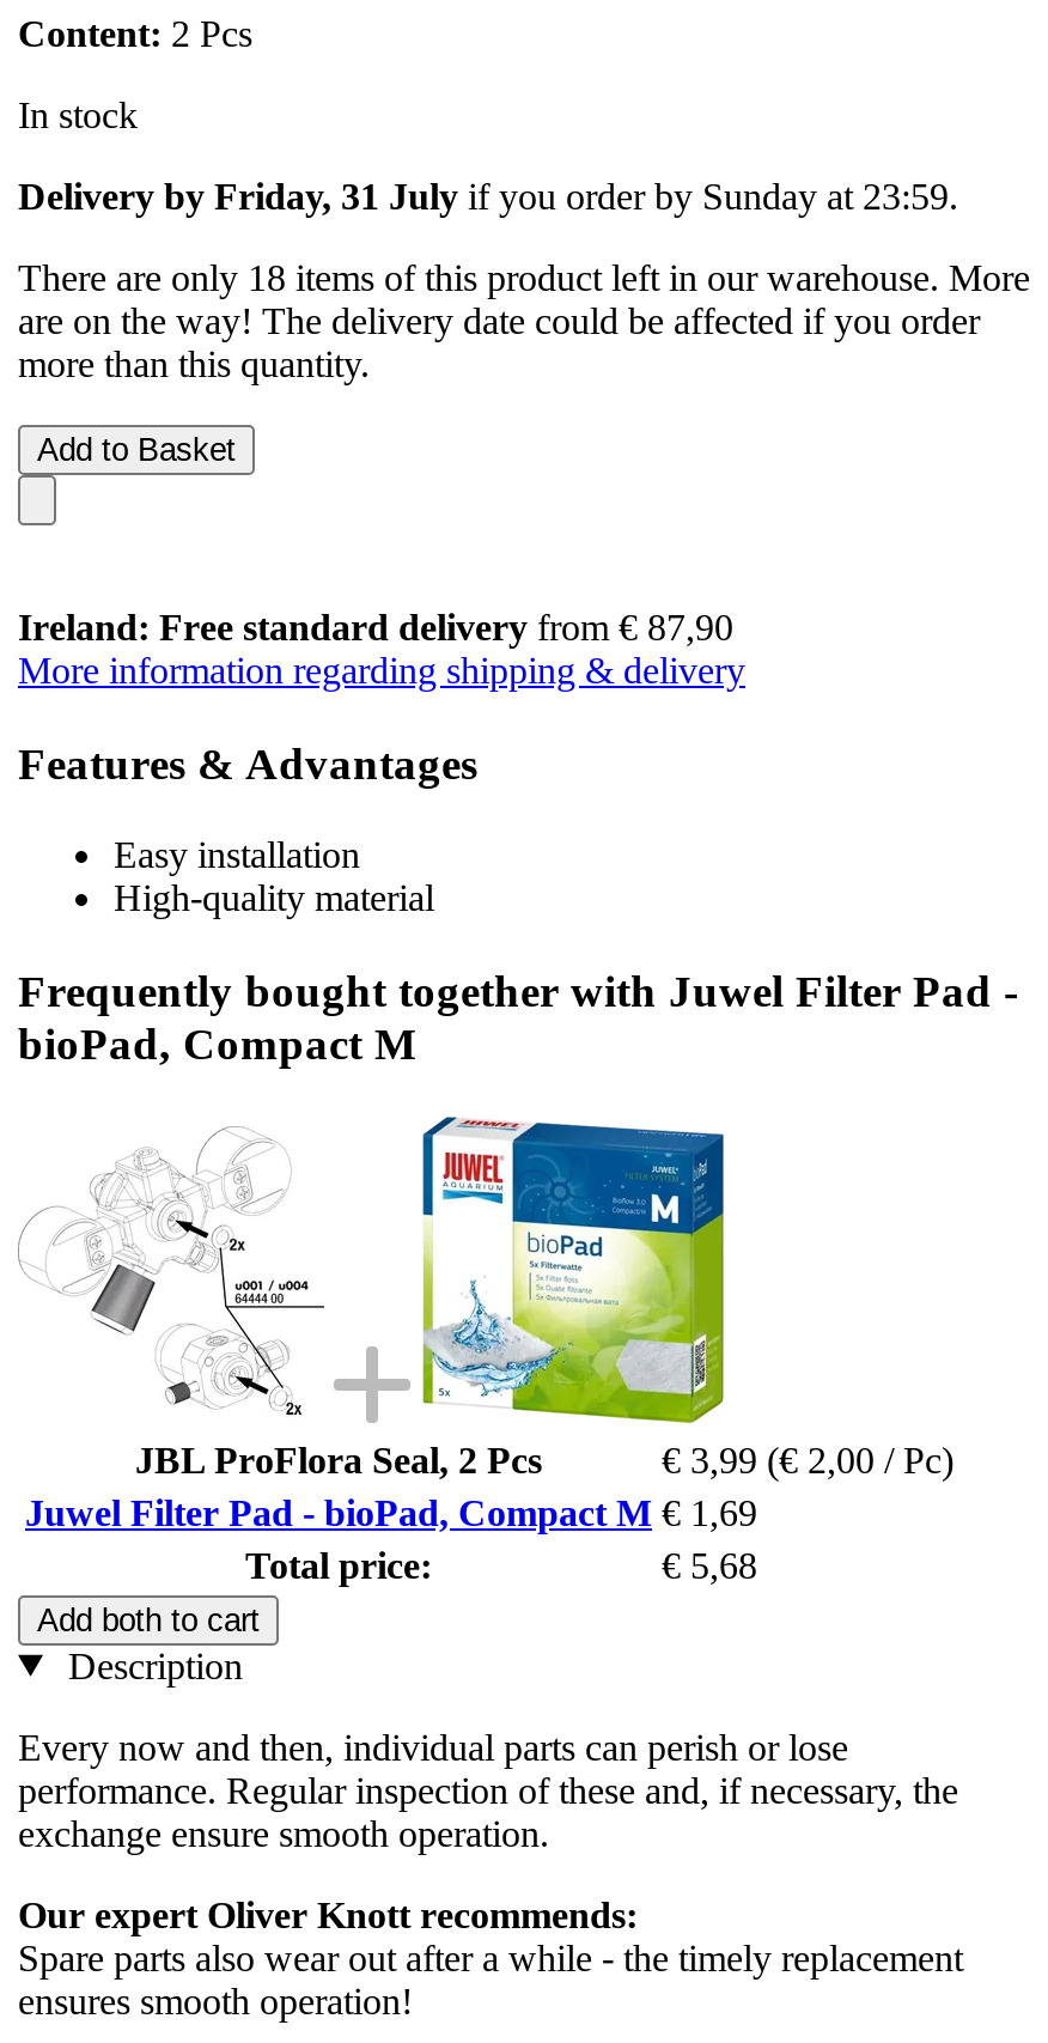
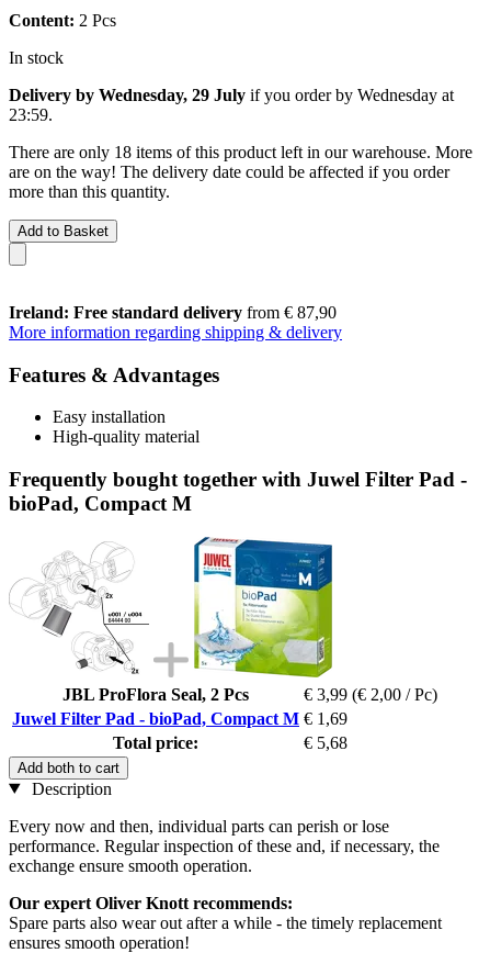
[18,175,958,216] Delivery by Friday, 31 July if you order by Sunday at 23:59. -> [9,85,454,124] Delivery by Wednesday, 29 July if you order by Wednesday at | 23:59.

